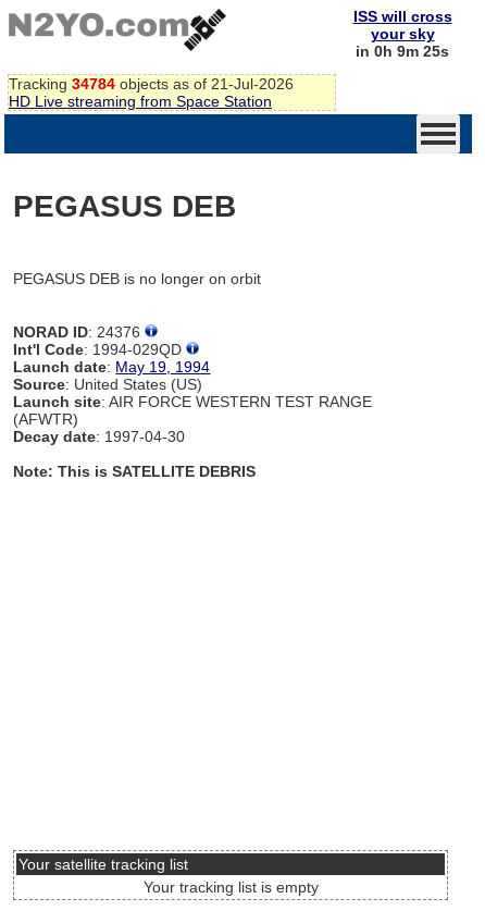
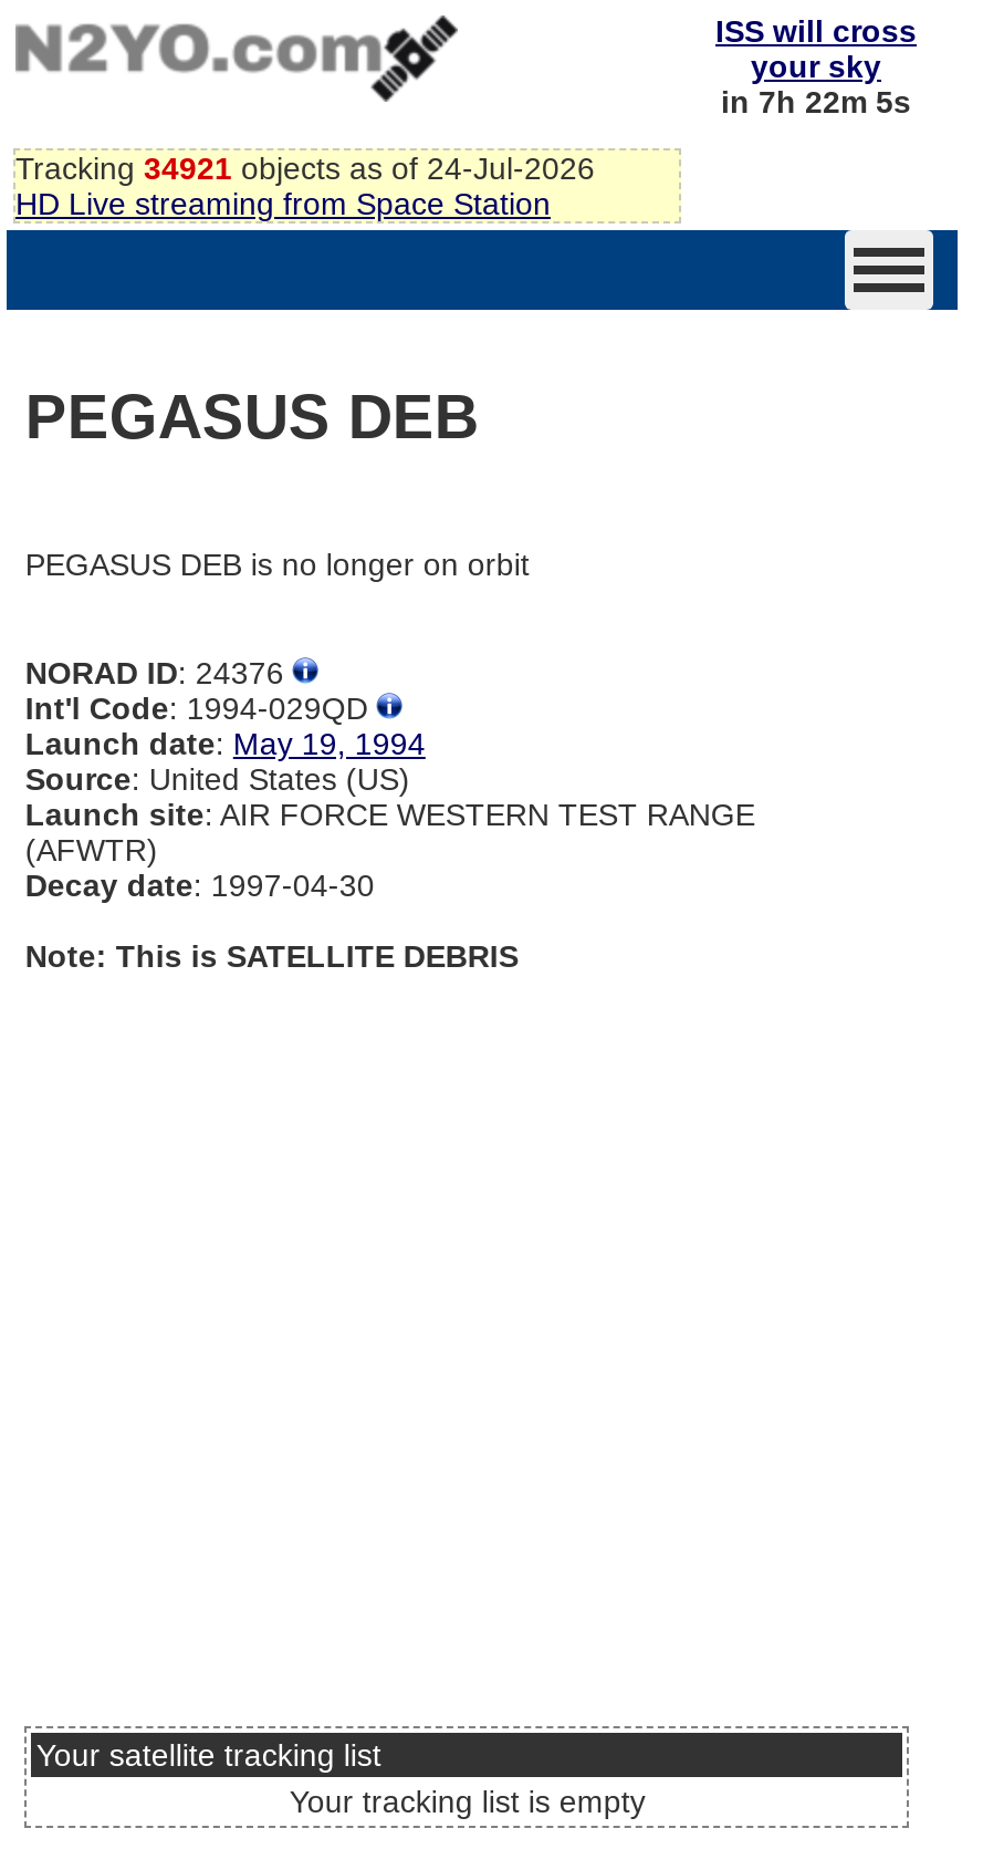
[356,42,449,60] in 0h 9m 25s -> [721,84,911,120] in 7h 22m 5s
[9,75,294,92] Tracking 34784 objects as of 21-Jul-2026 -> [15,150,595,185] Tracking 34921 objects as of 24-Jul-2026

